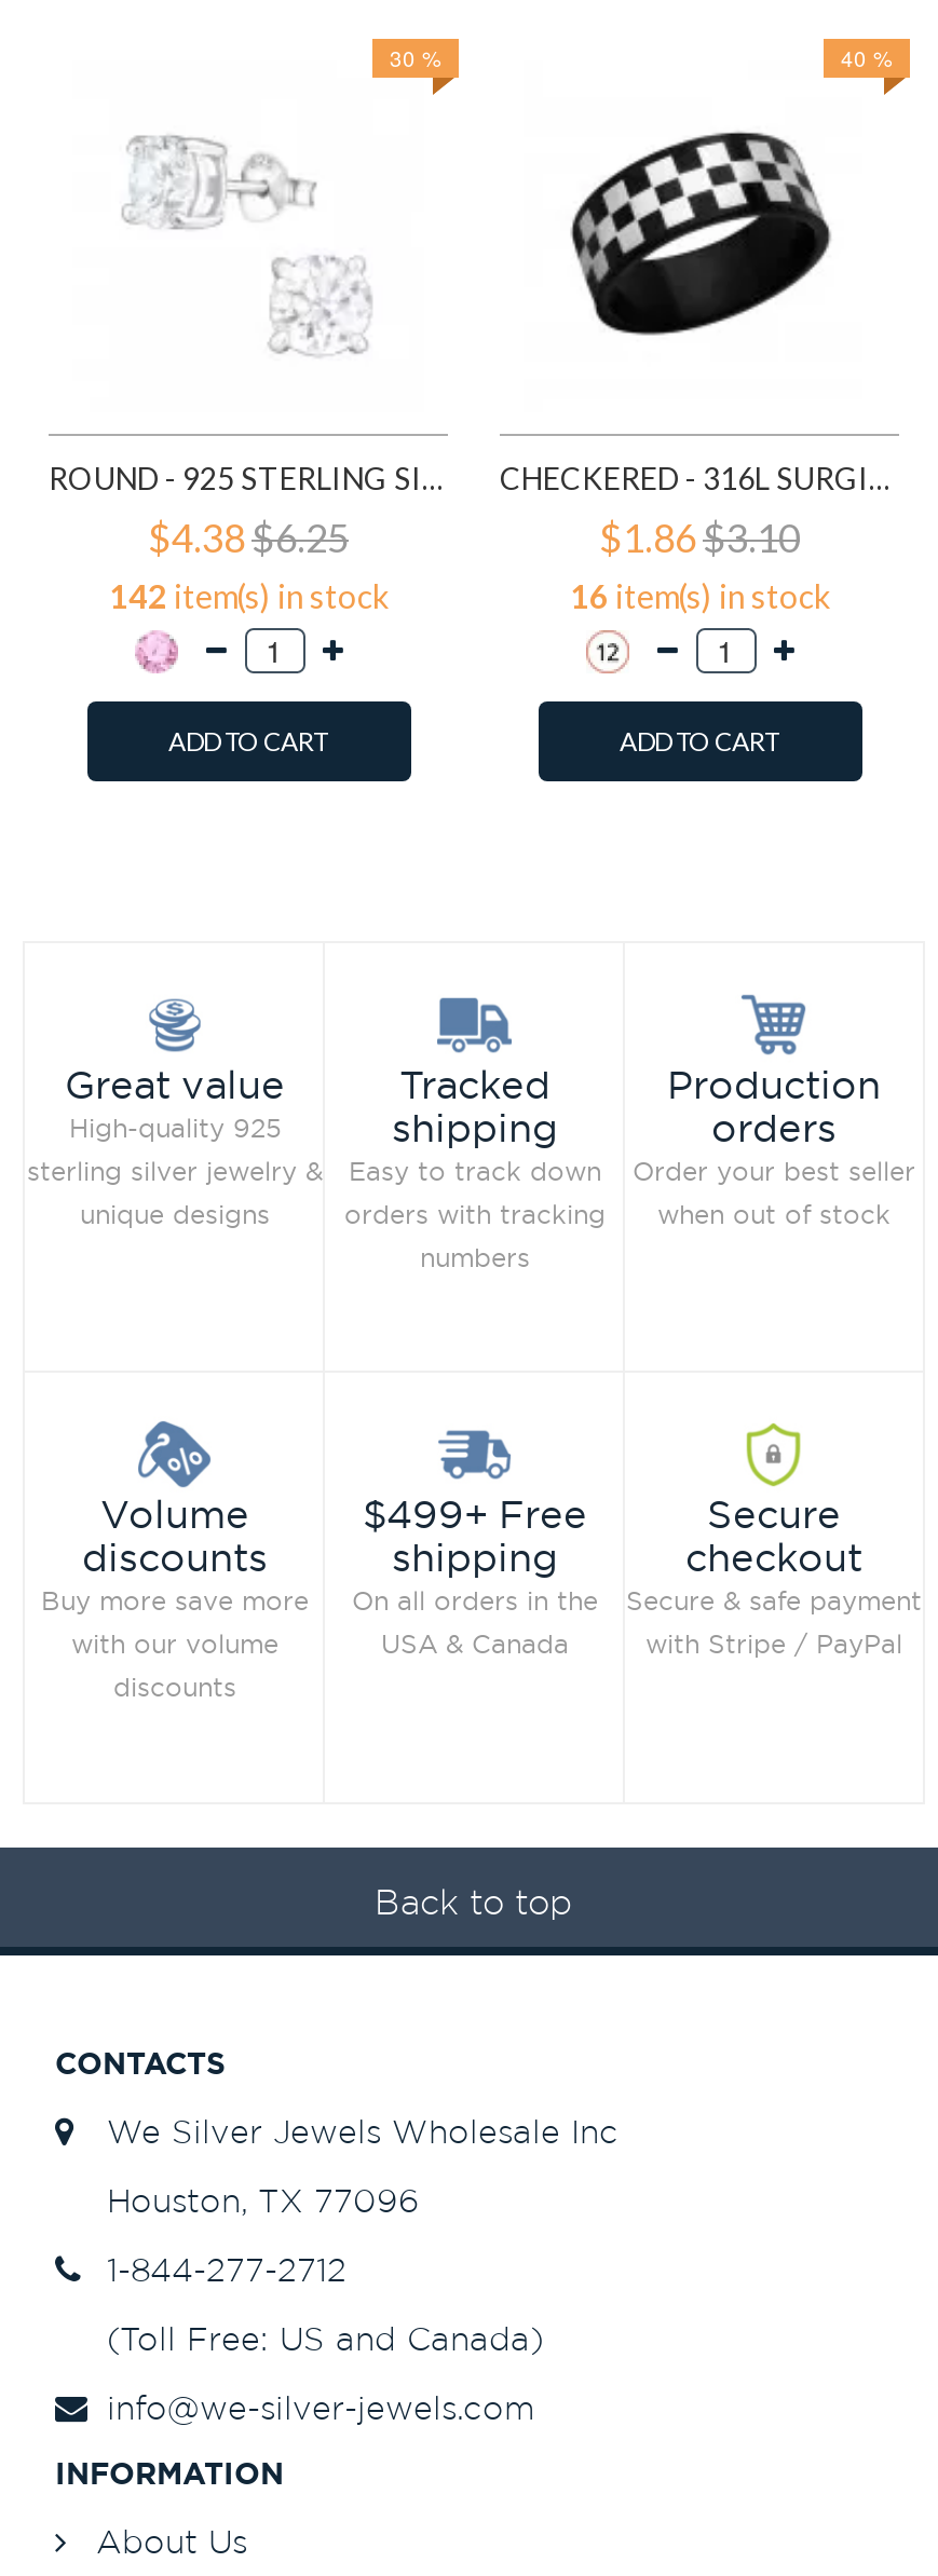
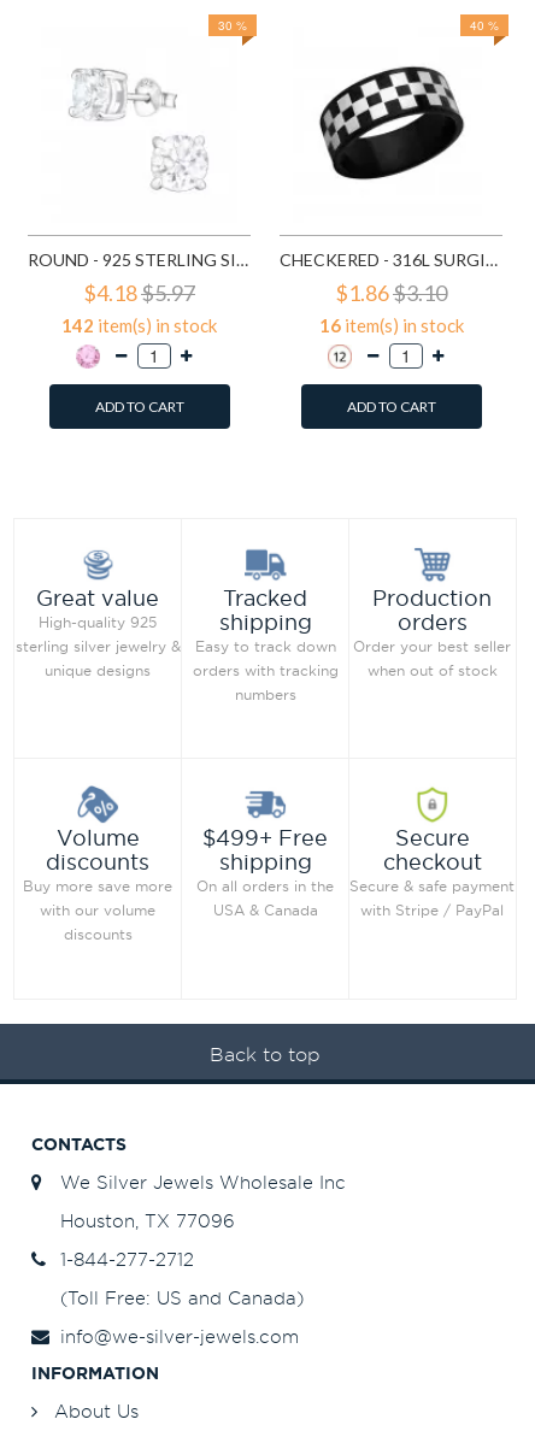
[148,514,349,561] $4.38 $6.25 -> [83,279,195,306] $4.18 $5.97

